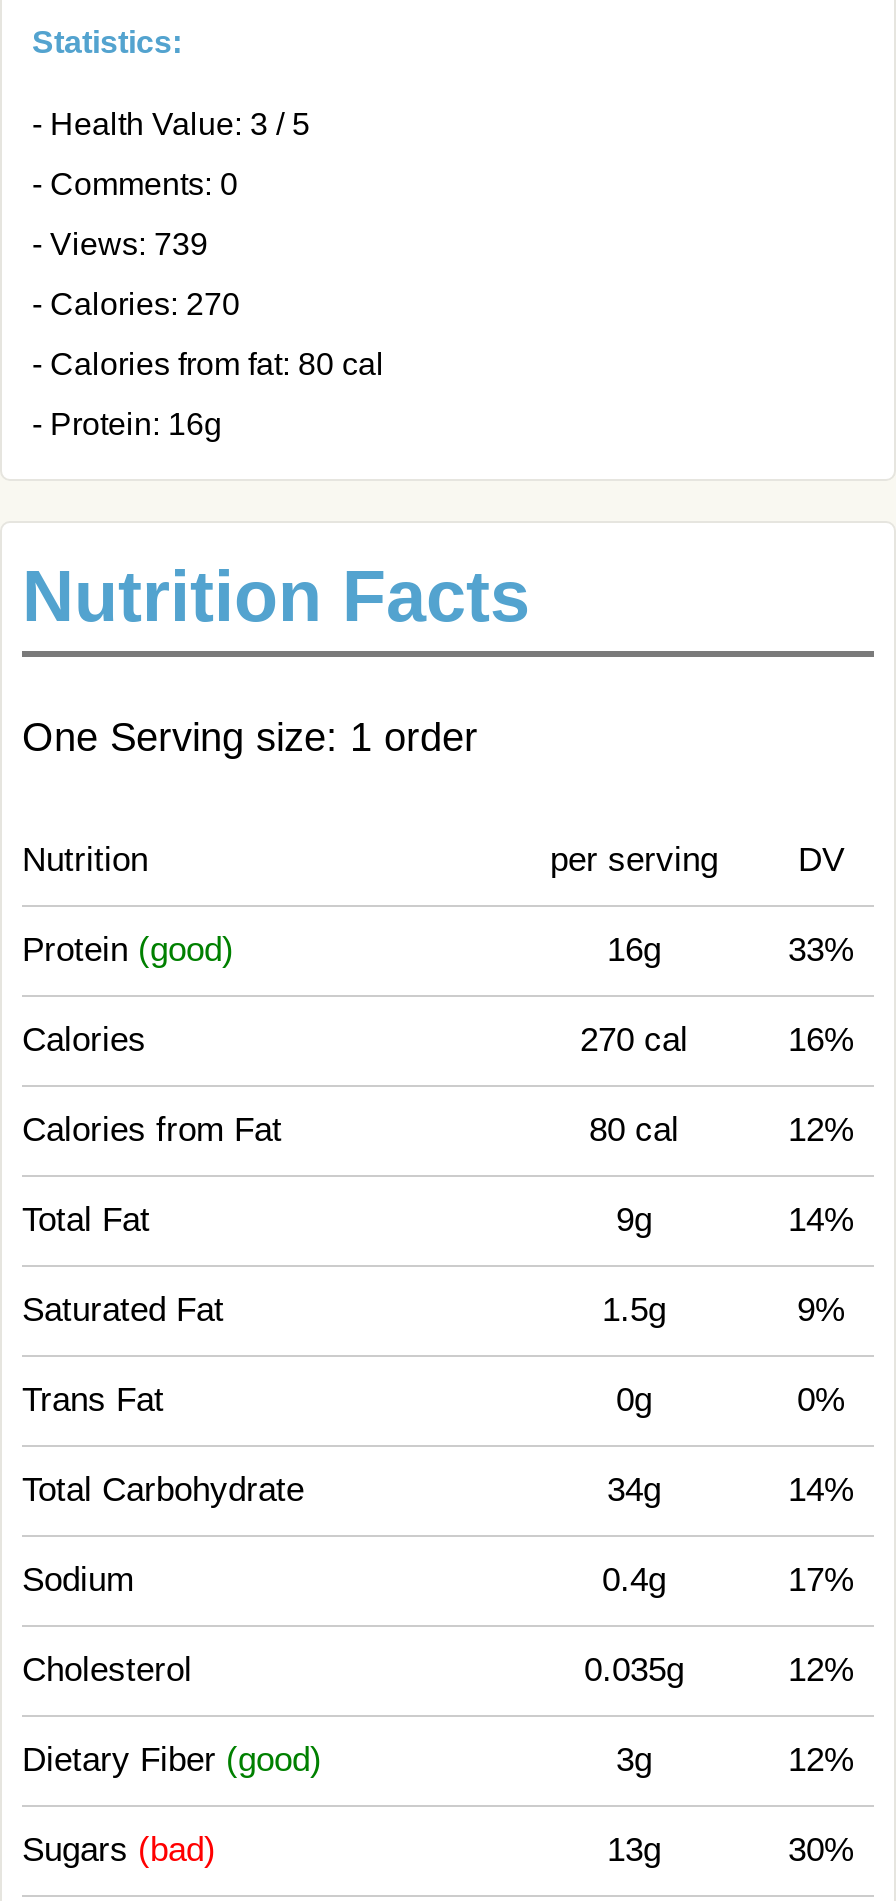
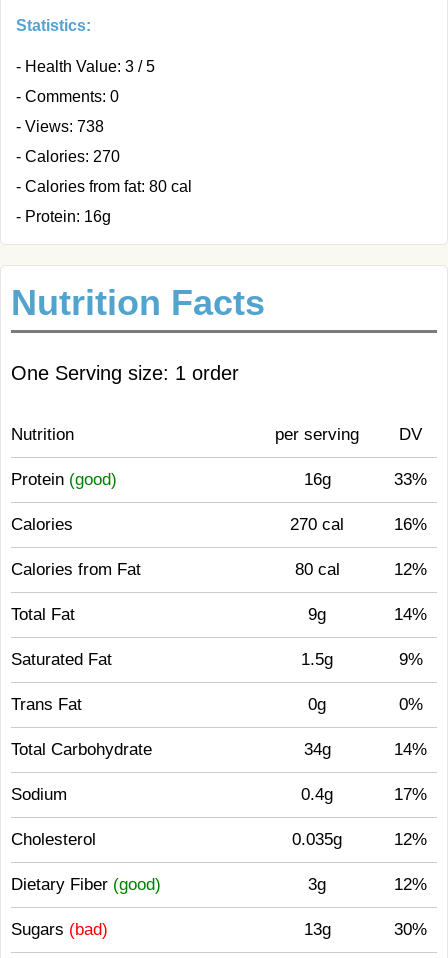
[32,227,208,261] - Views: 739 -> [16,118,104,135] - Views: 738

